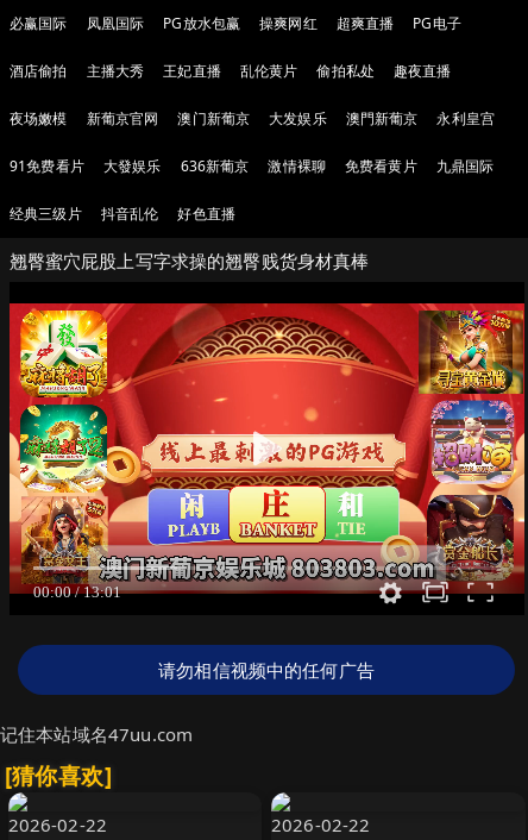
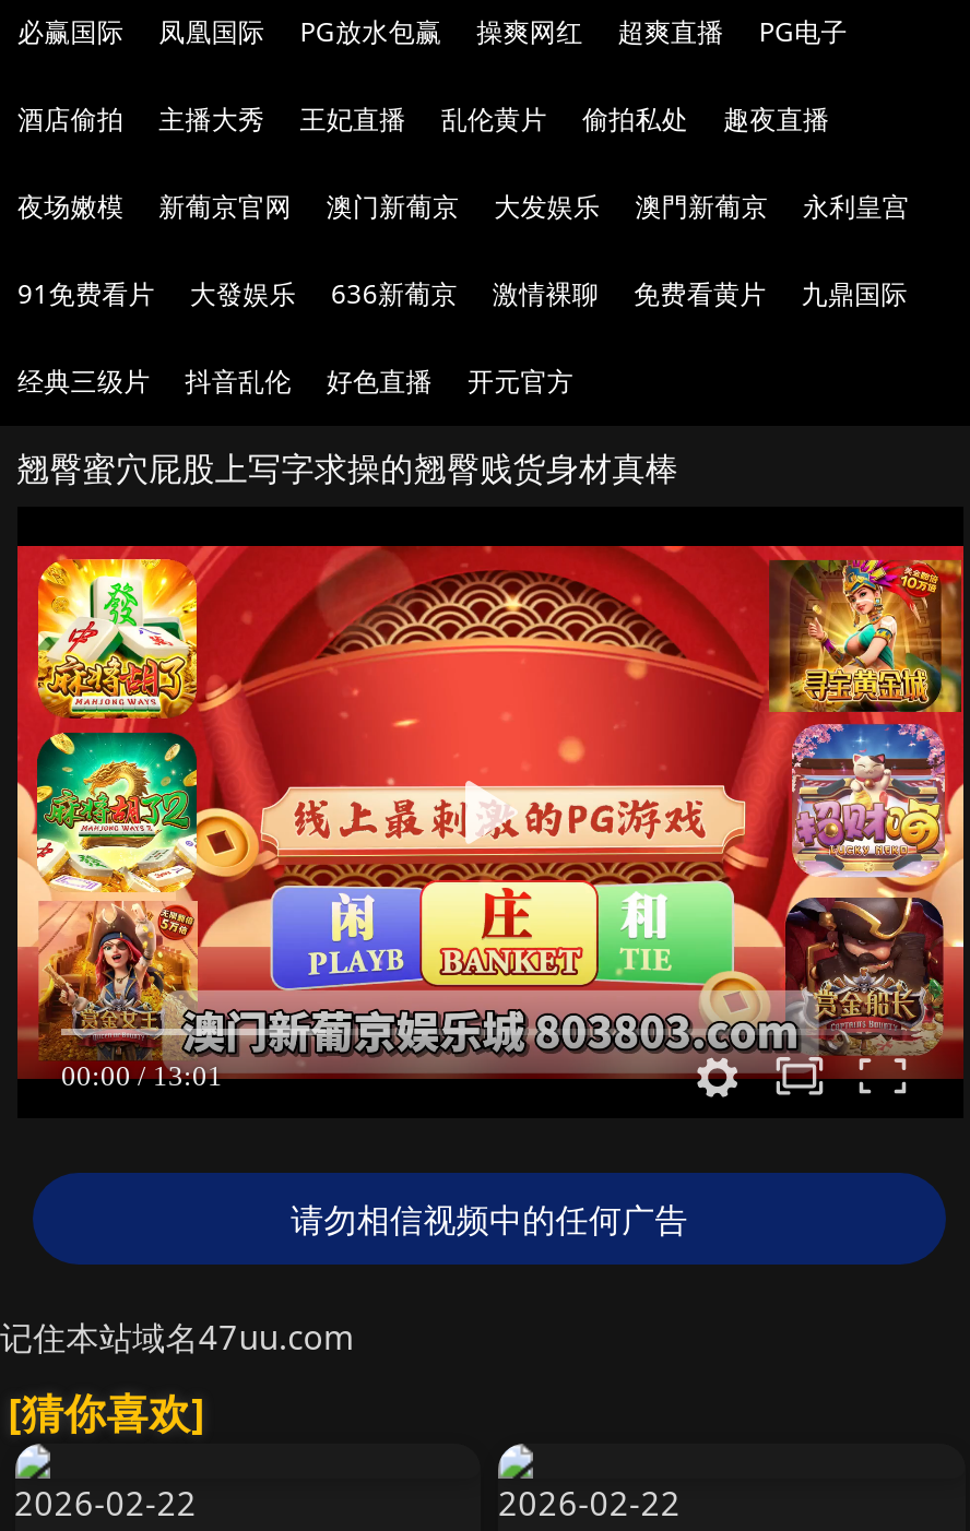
none -> [468,363,574,400] 开元官方

